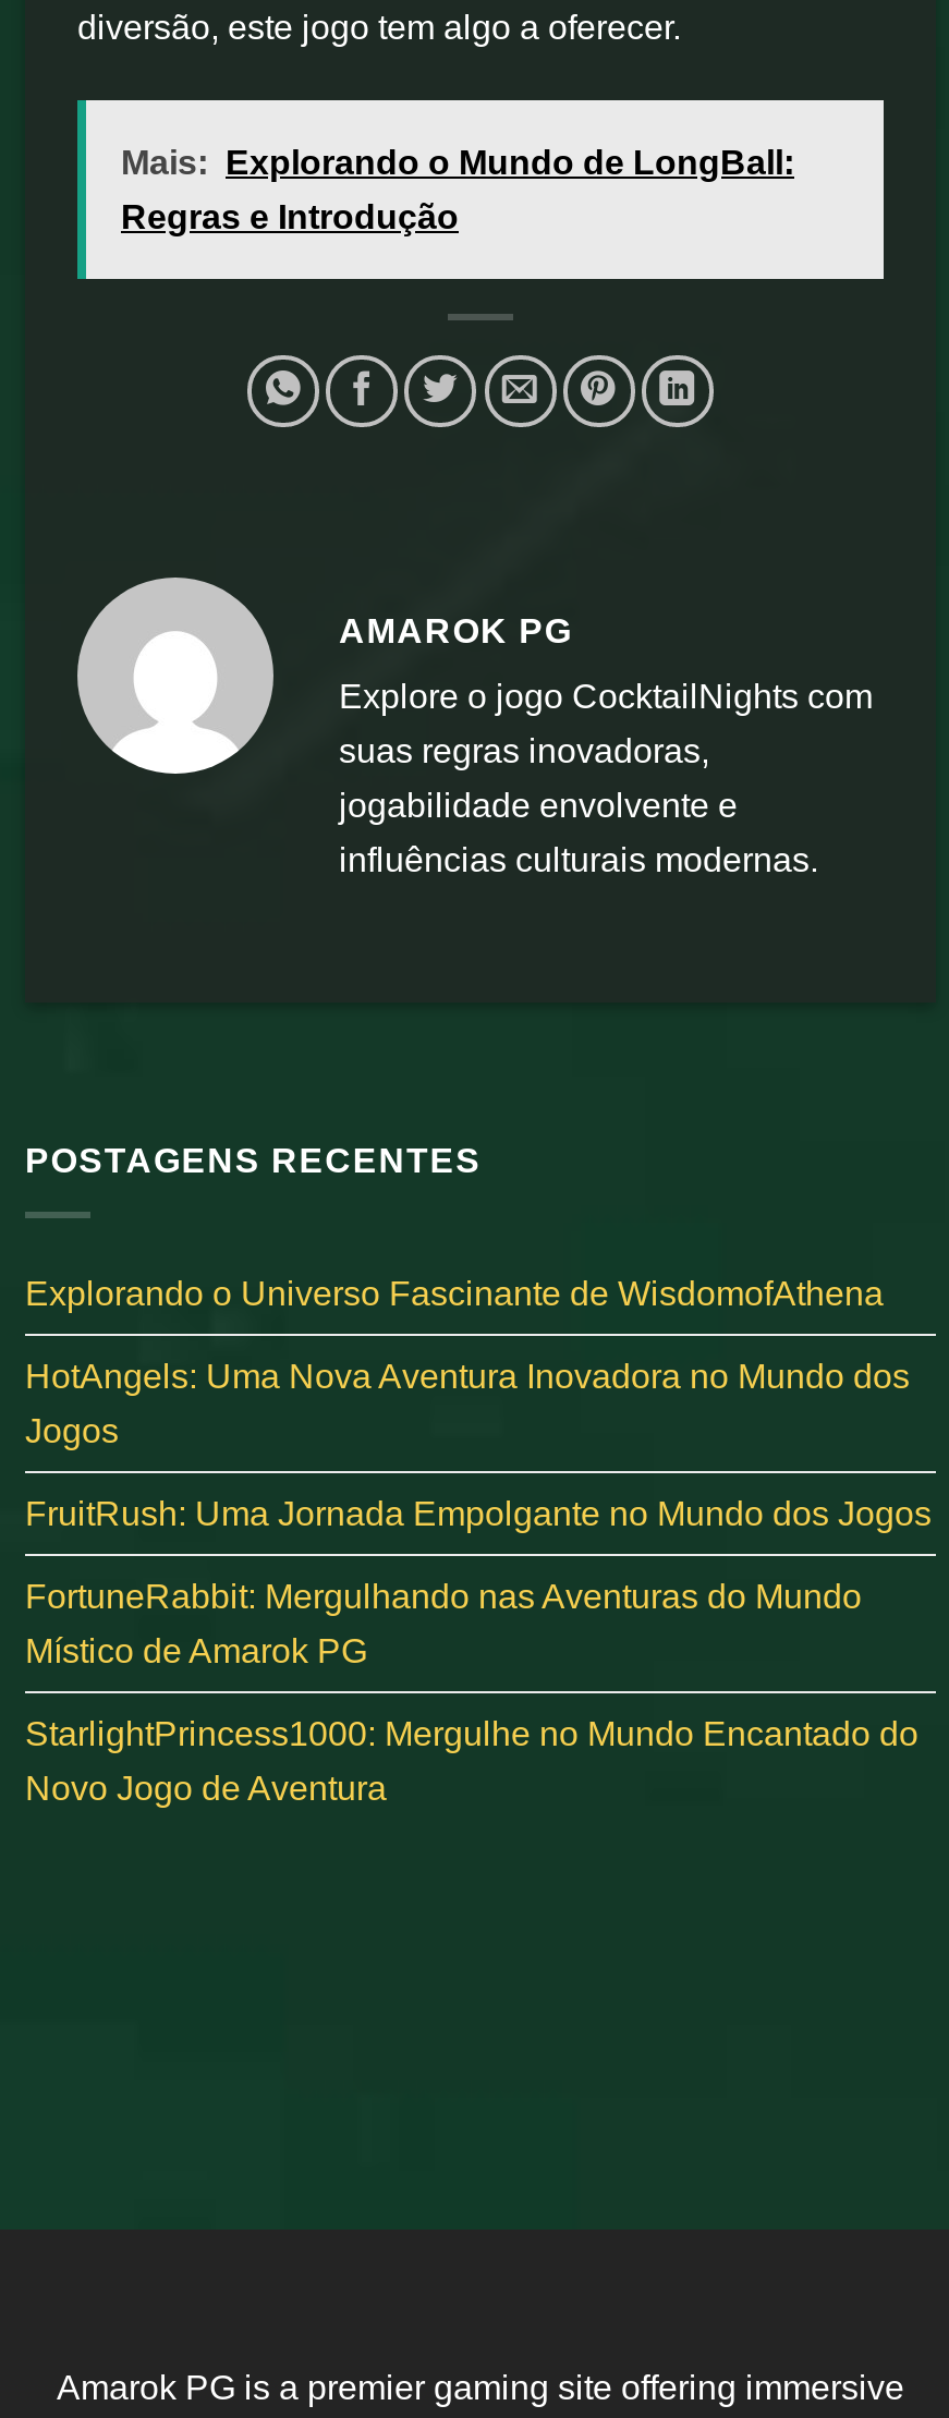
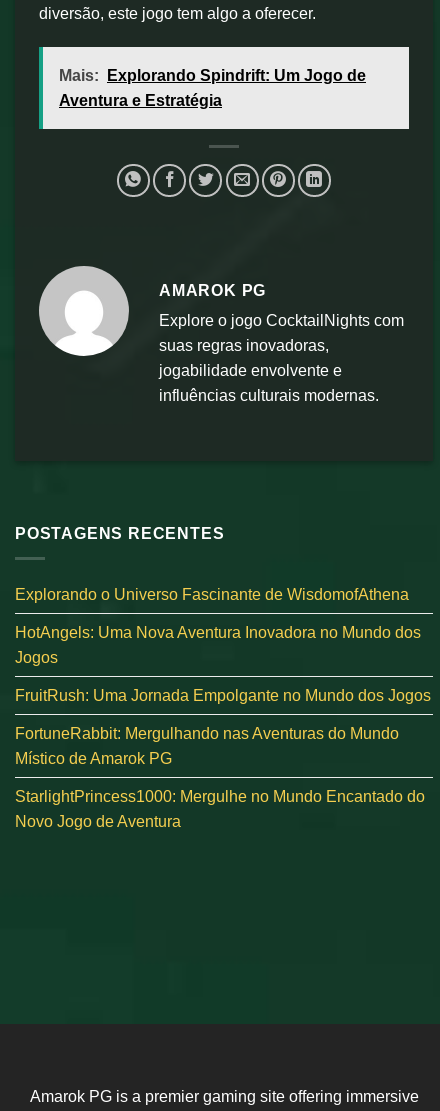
[121,144,794,181] Mais: Explorando o Mundo de LongBall: -> [59,67,366,84] Mais: Explorando Spindrift: Um Jogo de
[121,199,459,236] Regras e Introdução -> [59,92,222,109] Aventura e Estratégia

